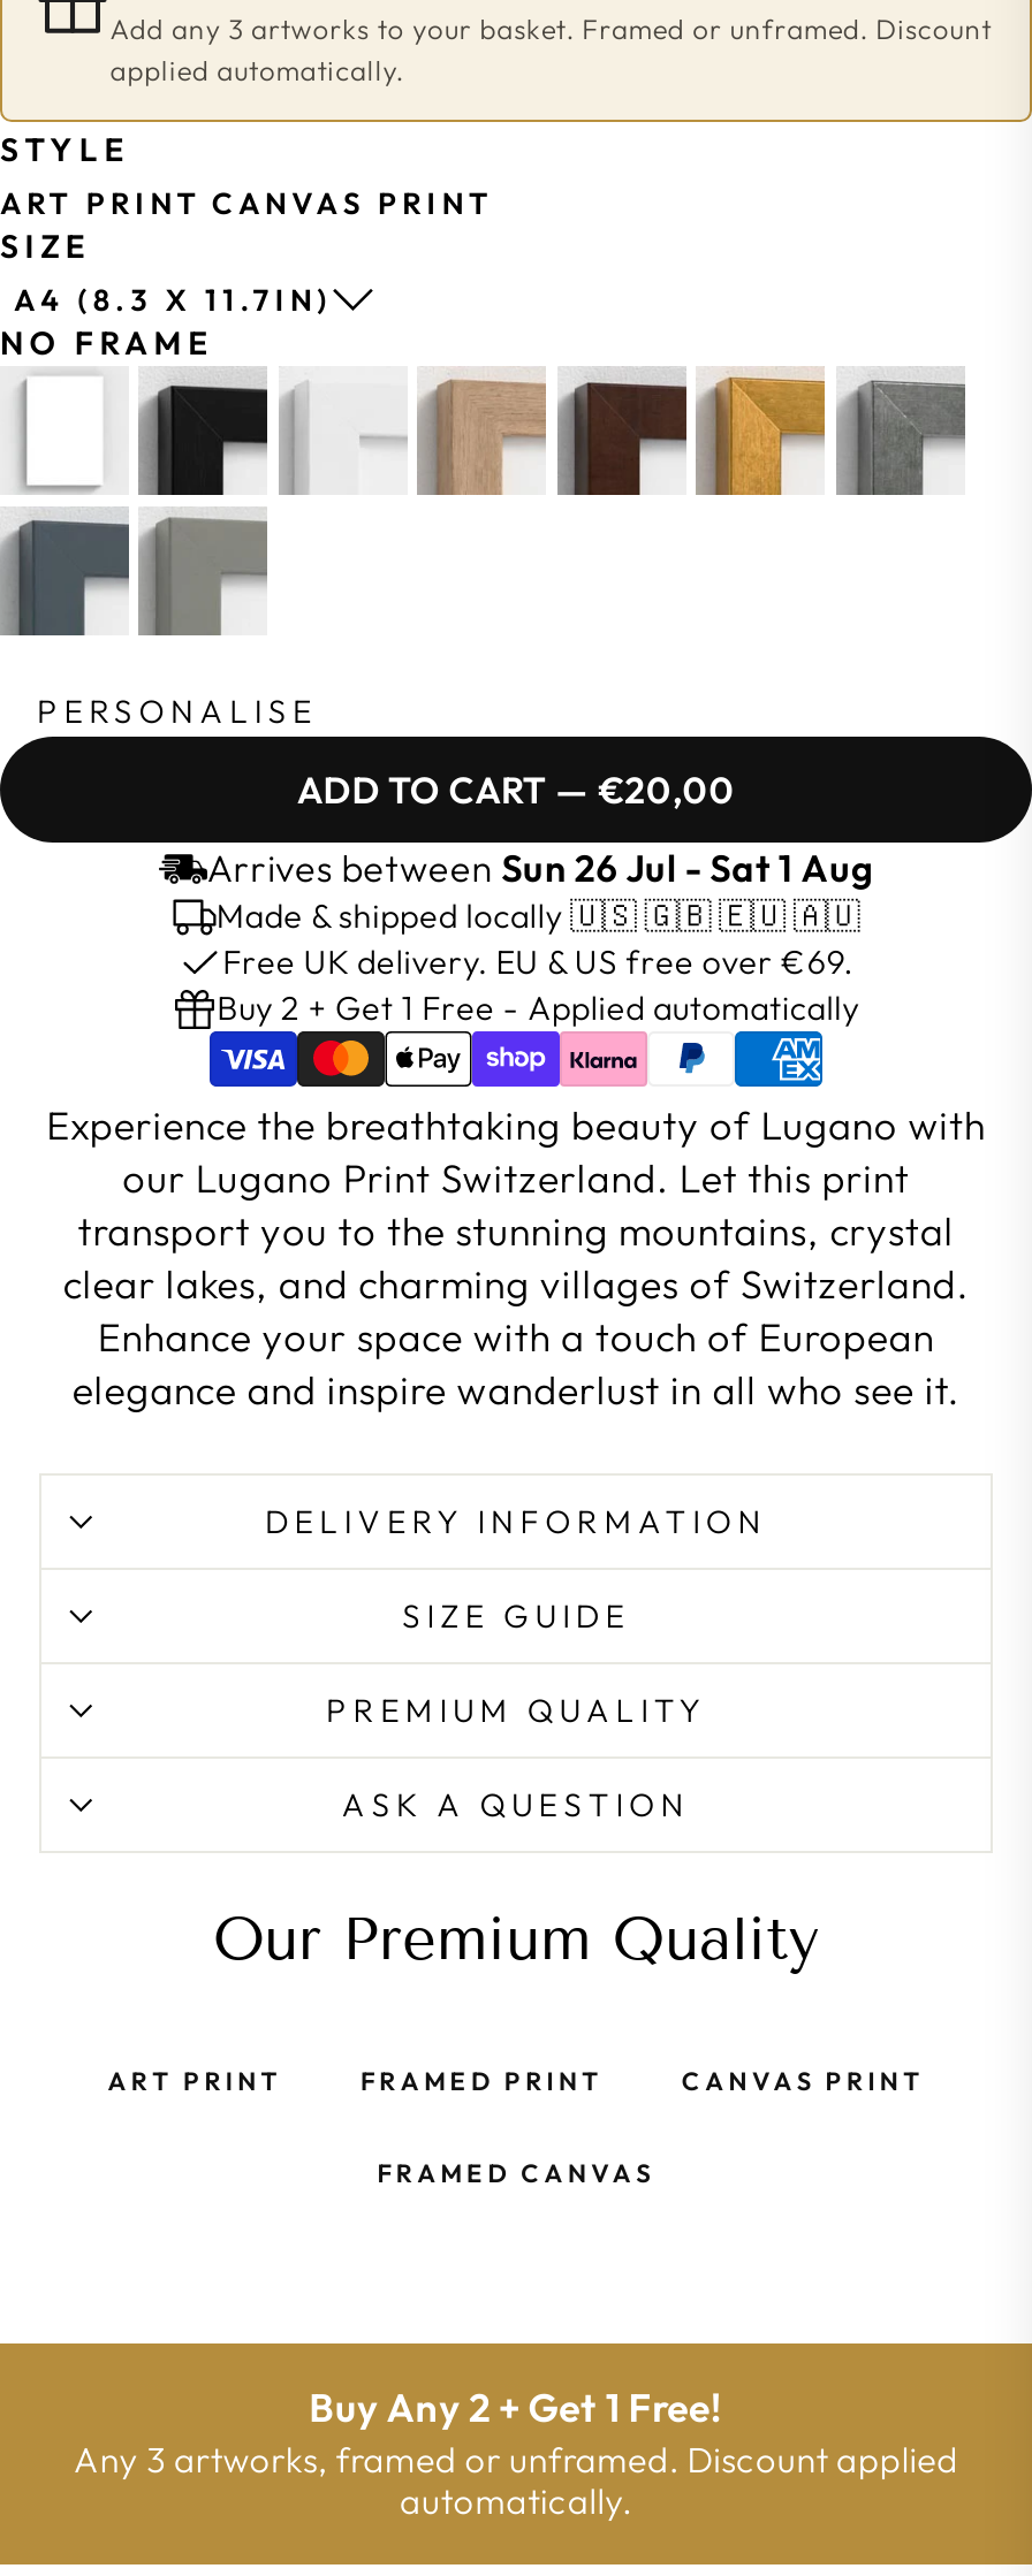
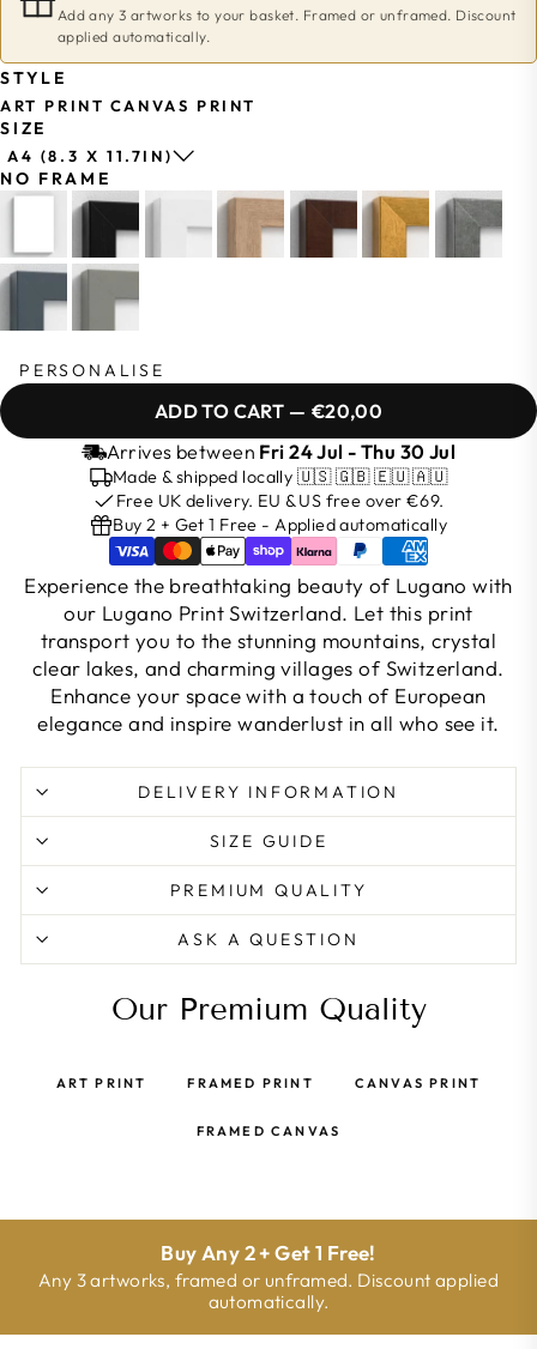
[207,846,873,892] Arrives between Sun 26 Jul - Sat 1 Aug -> [106,440,456,464] Arrives between Fri 24 Jul - Thu 30 Jul

